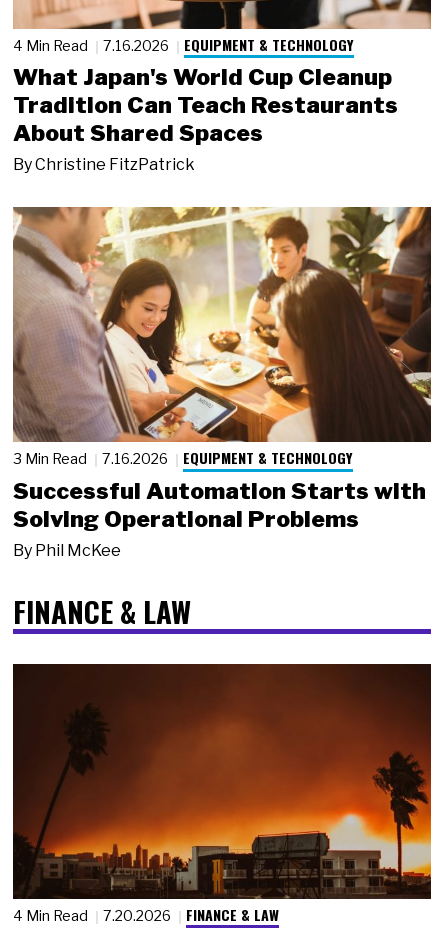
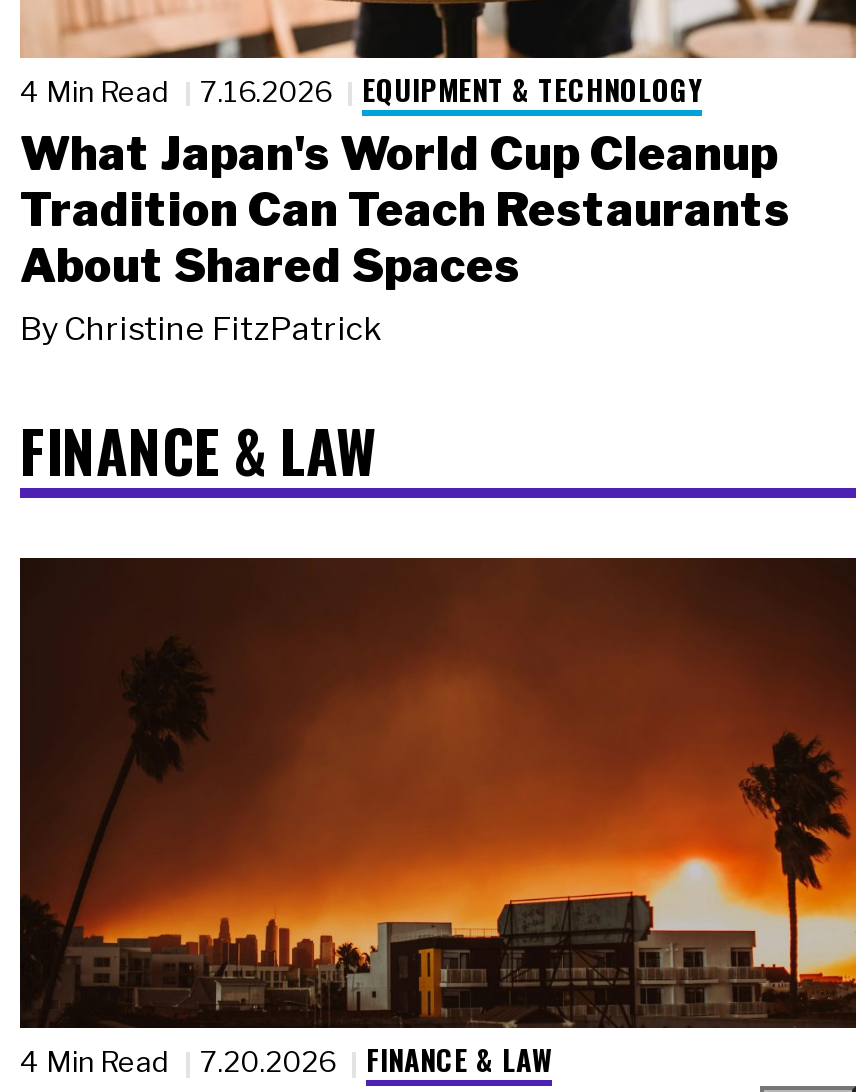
[13,204,432,560] [image] | 3 Min Read | 7.16.2026 | EQUIPMENT & TECHNOLOGY | Successful Automation Starts with | Solving Operational Problems | By Phil McKee -> none

